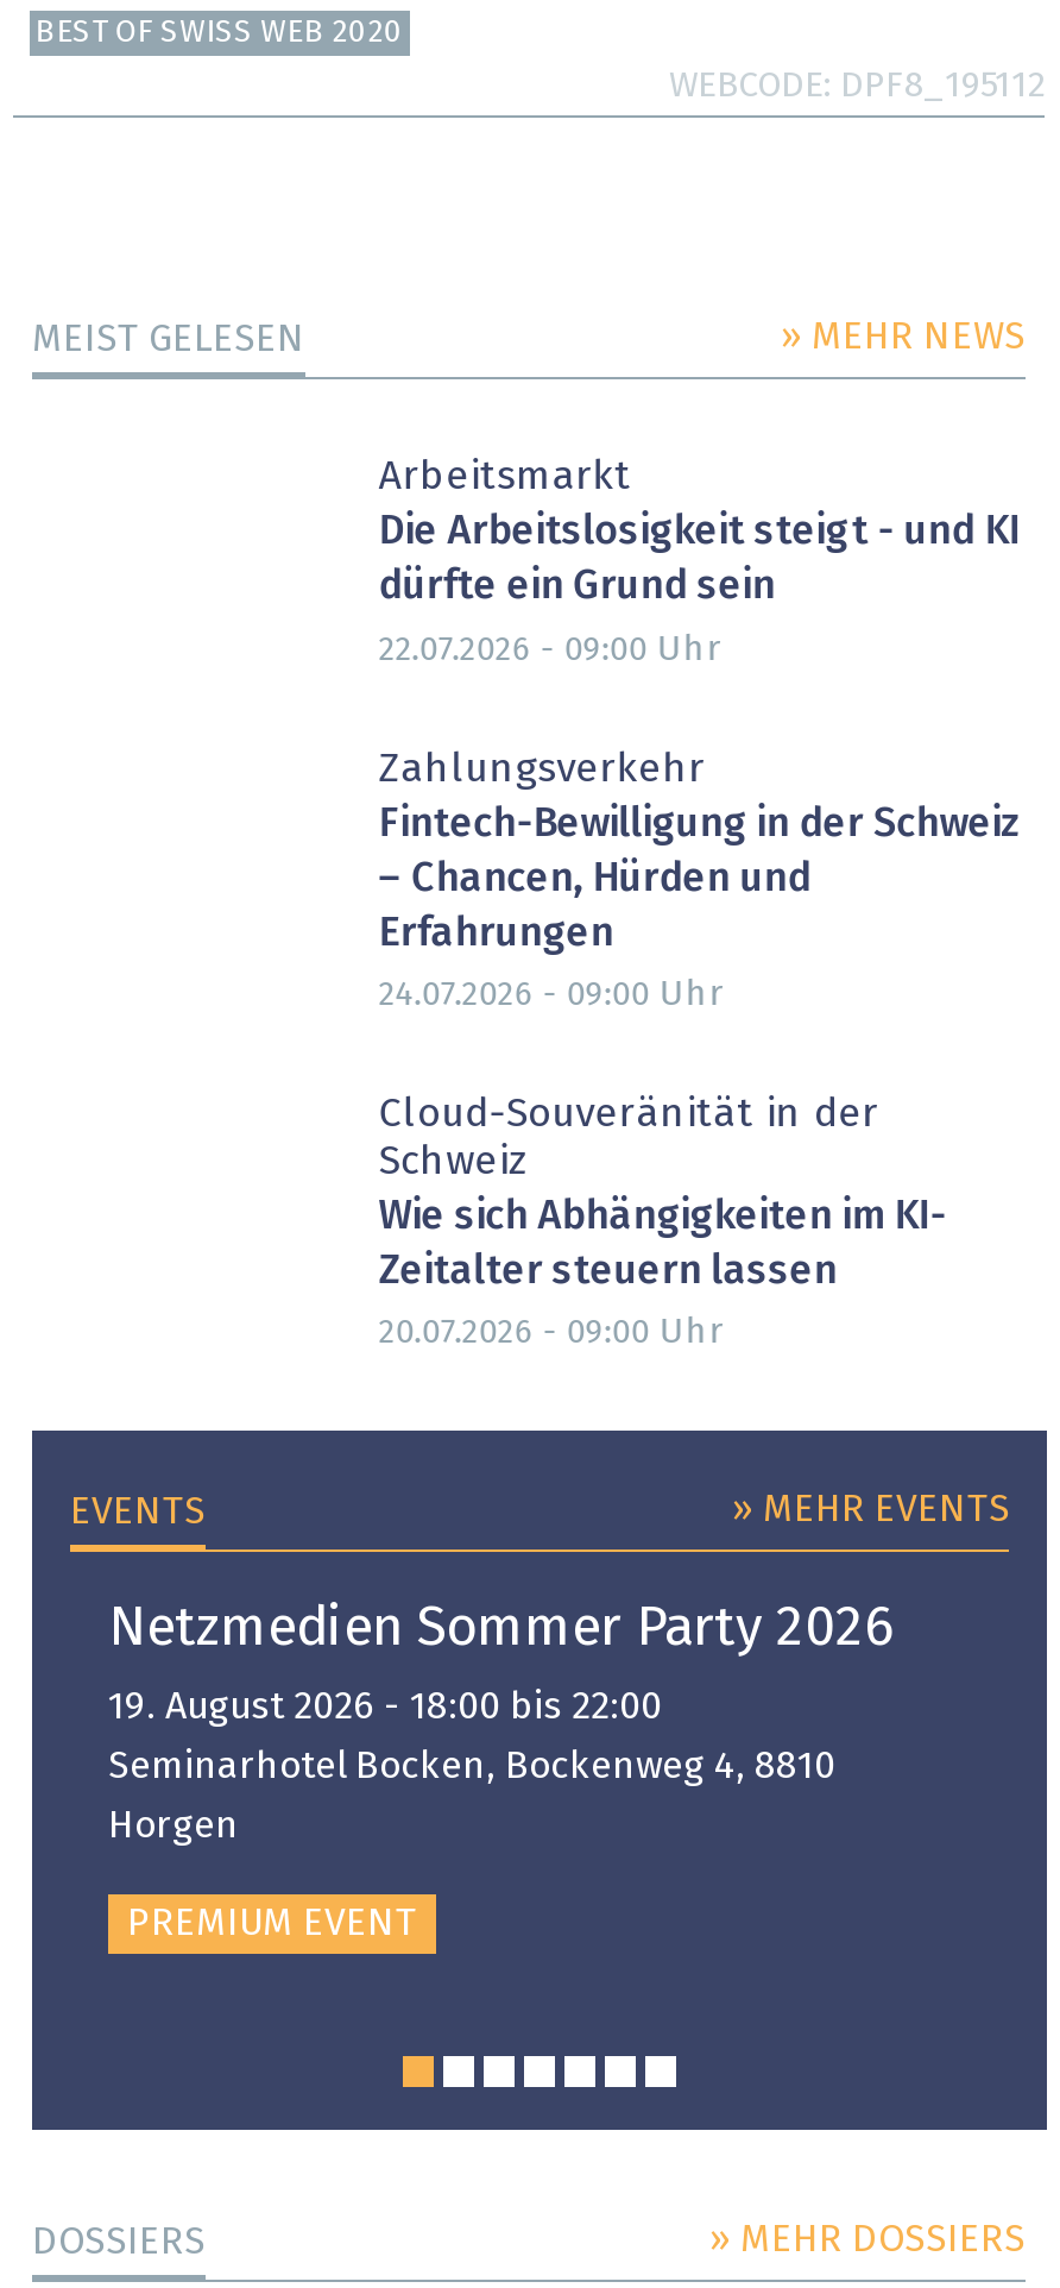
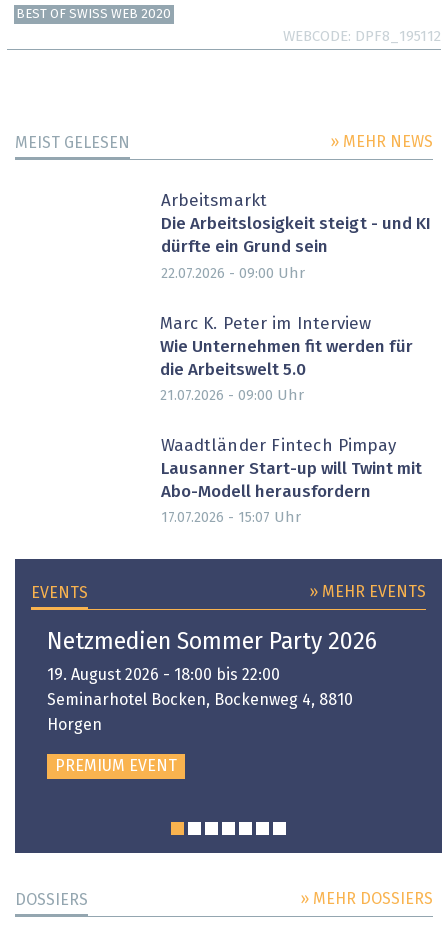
[379,750,1020,954] Zahlungsverkehr | Fintech-Bewilligung in der Schweiz | – Chancen, Hürden und | Erfahrungen -> [160,316,413,379] Marc K. Peter im Interview | Wie Unternehmen fit werden für | die Arbeitswelt 5.0
[379,977,723,1012] 24.07.2026 - 09:00 Uhr -> [160,388,304,403] 21.07.2026 - 09:00 Uhr
[379,1095,947,1292] Cloud-Souveränität in der | Schweiz | Wie sich Abhängigkeiten im KI- | Zeitalter steuern lassen -> [161,438,422,501] Waadtländer Fintech Pimpay | Lausanner Start-up will Twint mit | Abo-Modell herausfordern
[379,1315,723,1351] 20.07.2026 - 09:00 Uhr -> [161,510,301,525] 17.07.2026 - 15:07 Uhr

